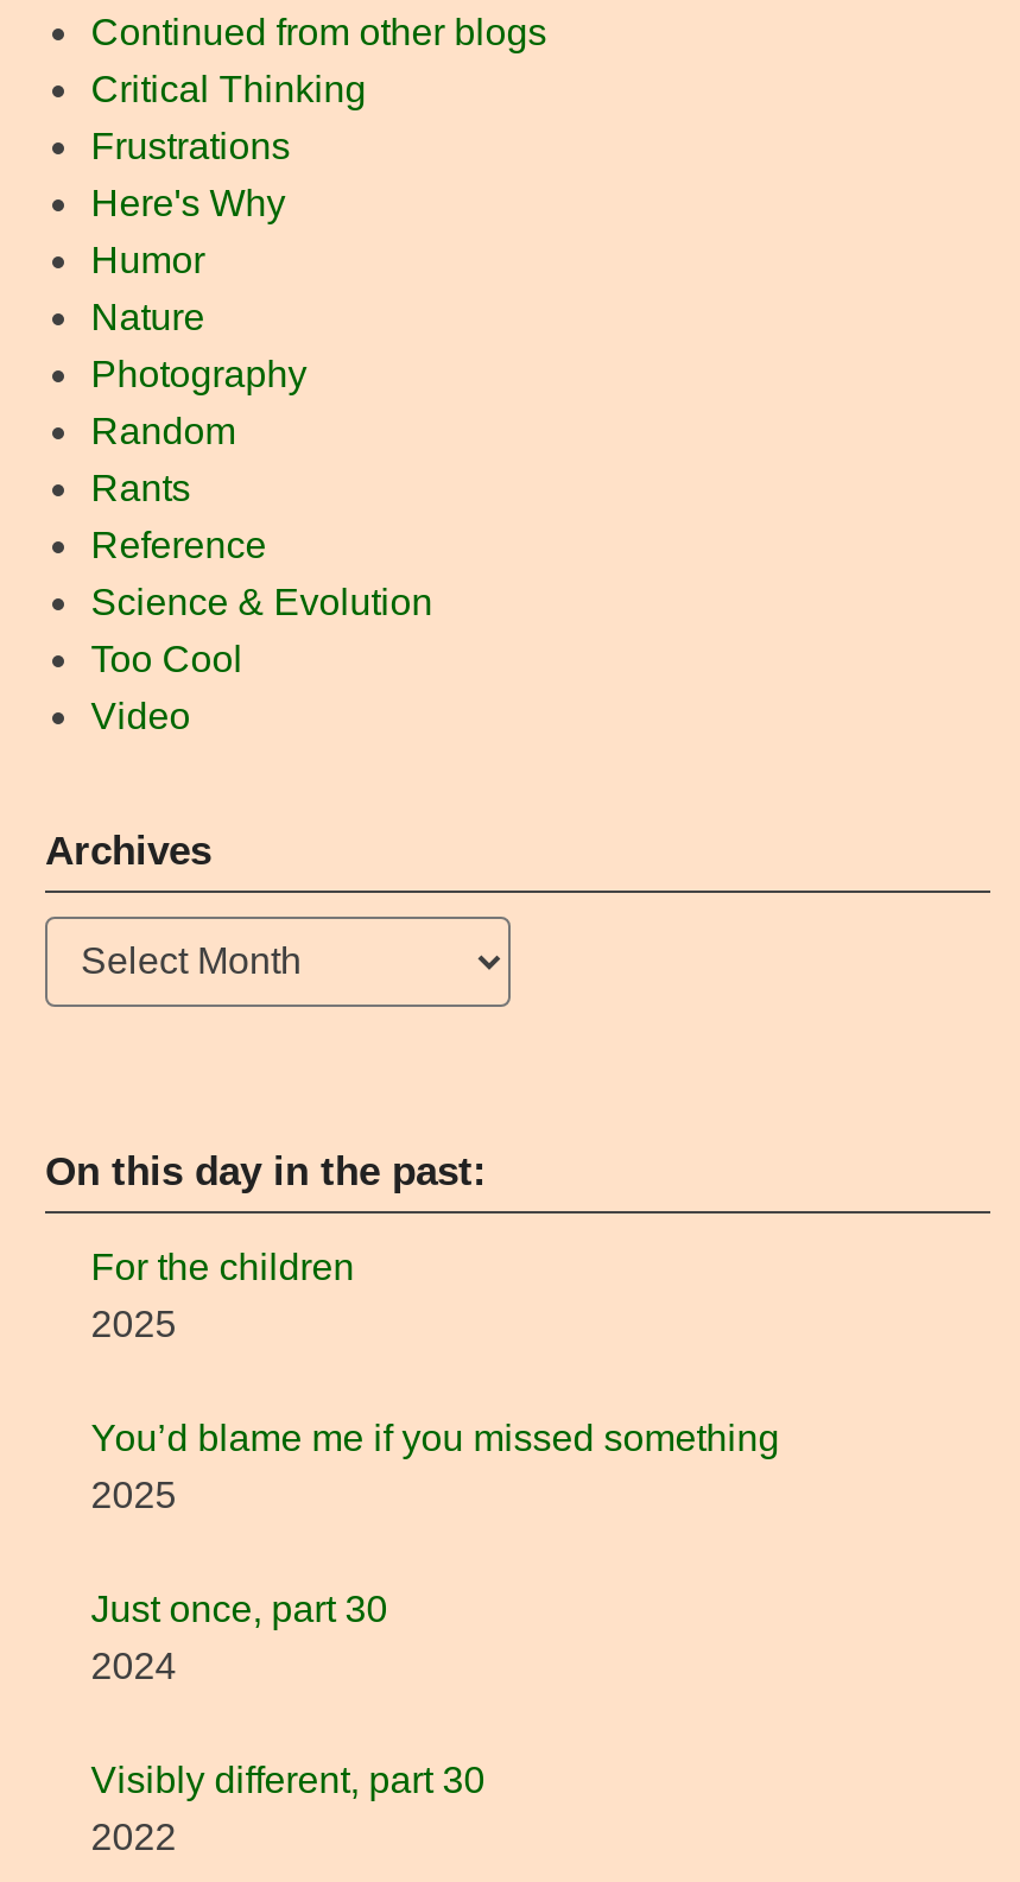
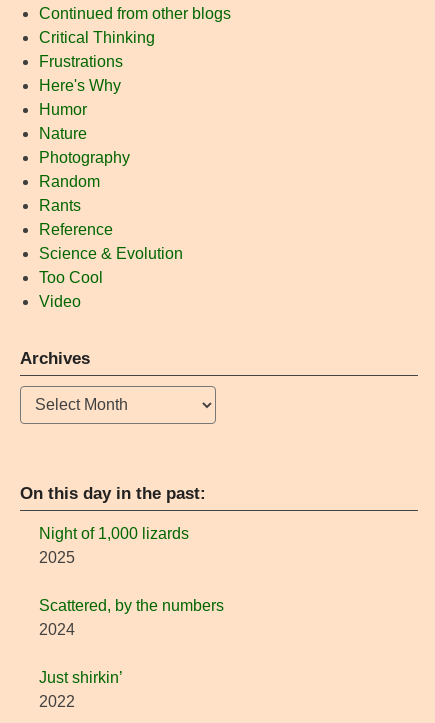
[91,1246,354,1286] For the children -> [39,525,189,542] Night of 1,000 lizards
[91,1417,779,1628] You’d blame me if you missed something | 2025 | Just once, part 30 -> [39,597,224,614] Scattered, by the numbers
[91,1759,485,1799] Visibly different, part 30 -> [39,669,123,686] Just shirkin’

